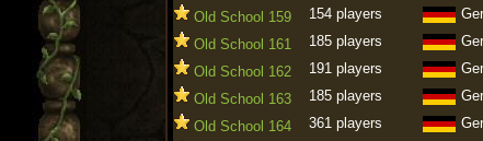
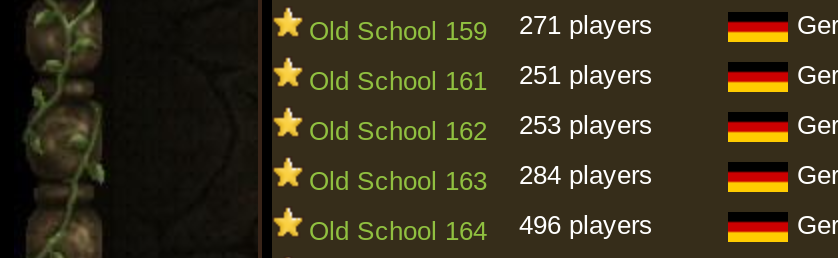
[193,5,382,25] Old School 159 154 players -> [309,10,653,46] Old School 159 271 players
[193,33,382,52] Old School 161 185 players -> [309,60,653,96] Old School 161 251 players
[193,60,382,80] Old School 162 191 players -> [309,110,653,146] Old School 162 253 players
[193,87,382,107] Old School 163 185 players -> [309,160,653,196] Old School 163 284 players
[193,115,382,134] Old School 164 361 players -> [309,210,653,246] Old School 164 496 players

